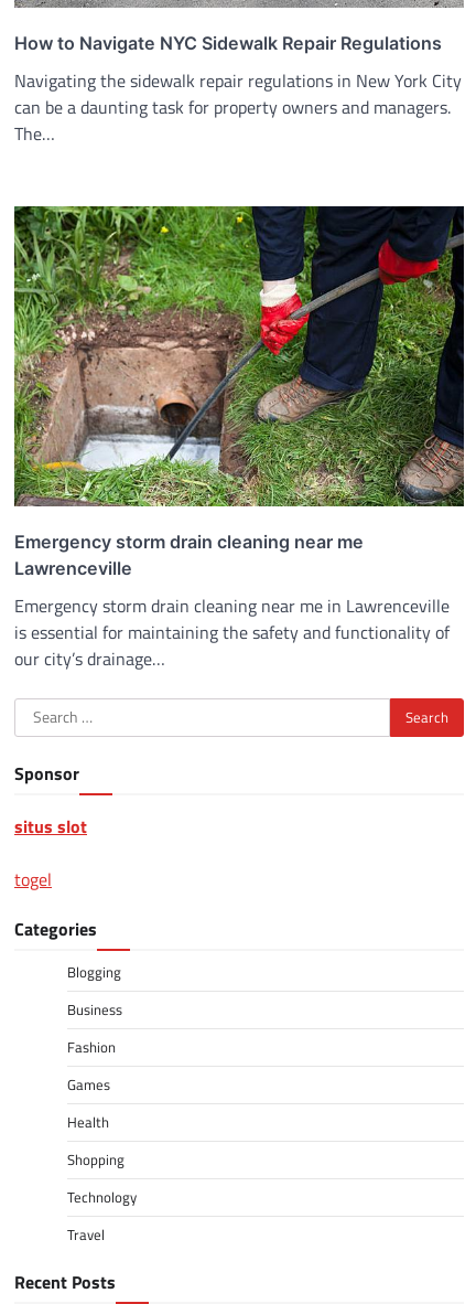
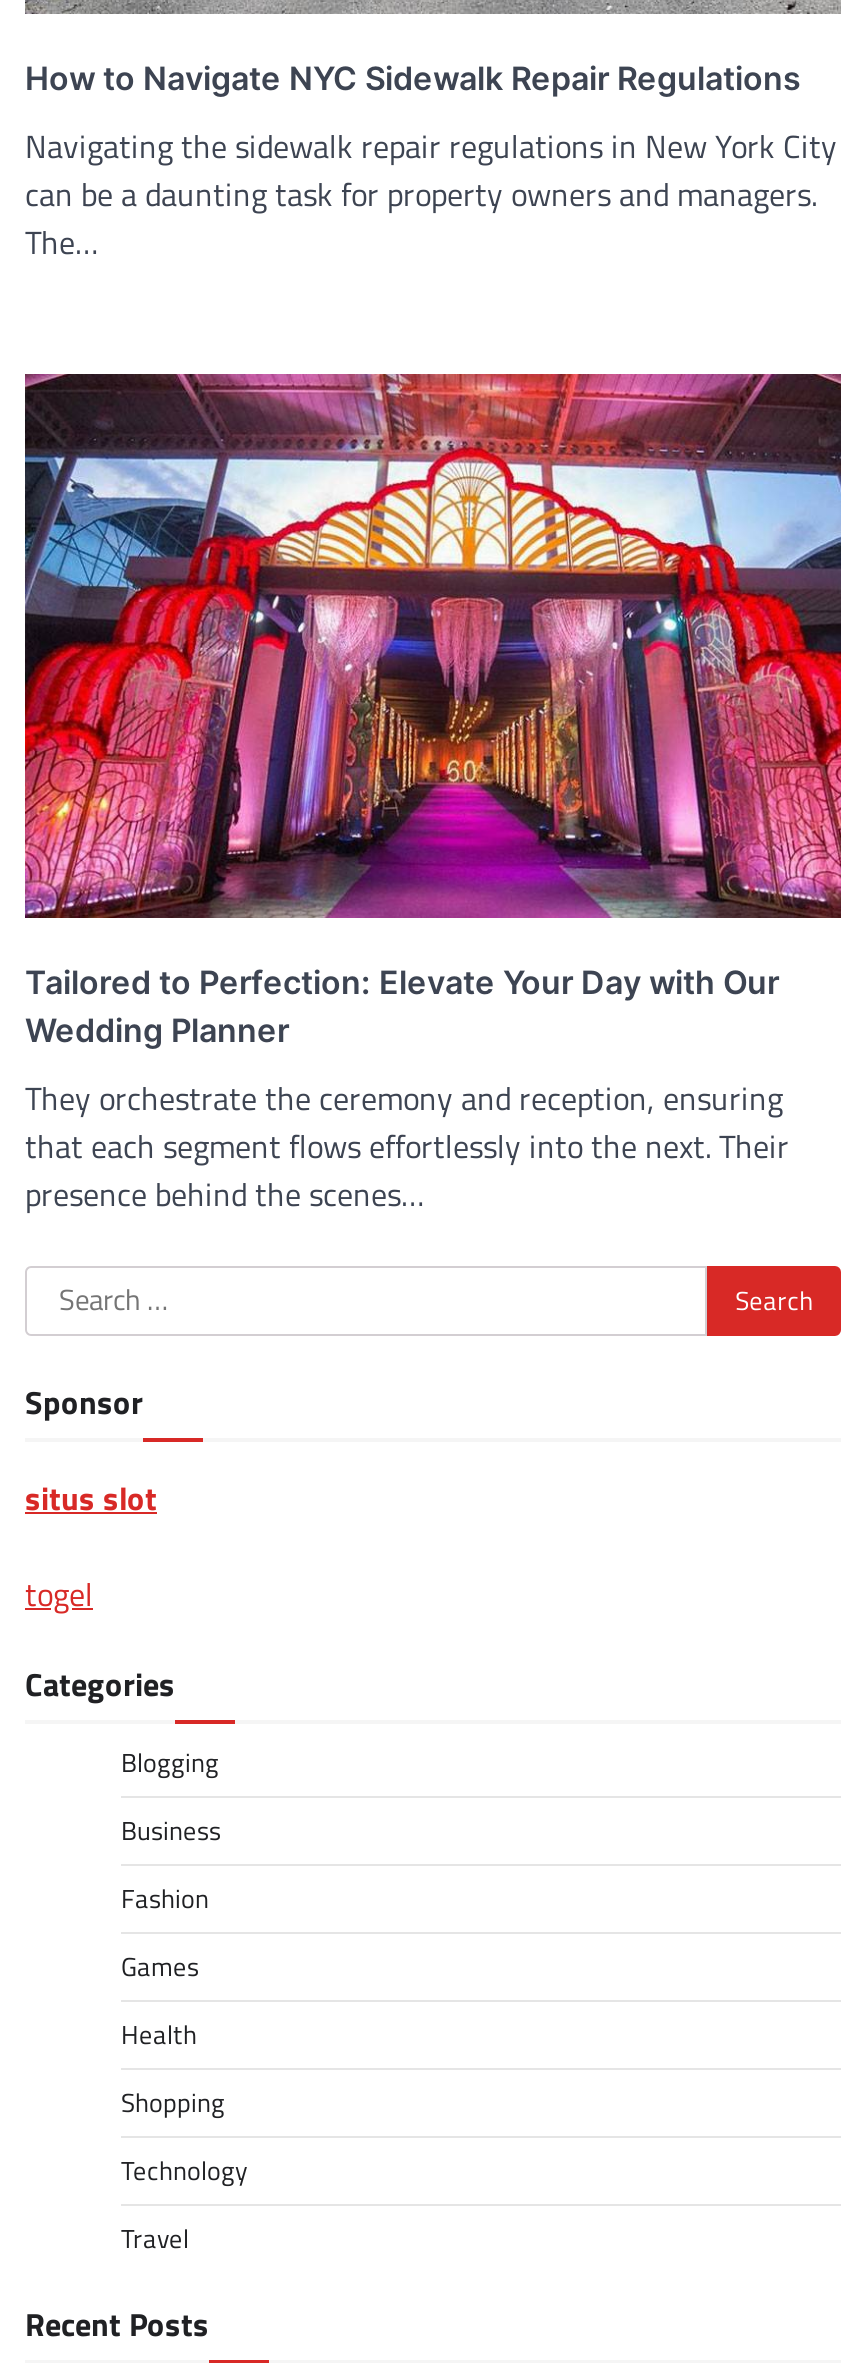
[13,205,465,579] [image] | Emergency storm drain cleaning near me | Lawrenceville -> [23,372,843,1049] [image] | Tailored to Perfection: Elevate Your Day with Our | Wedding Planner
[14,592,450,671] Emergency storm drain cleaning near me in Lawrenceville | is essential for maintaining the safety and functionality of | our city’s drainage… -> [25,1073,789,1217] They orchestrate the ceremony and reception, ensuring | that each segment flows effortlessly into the next. Their | presence behind the scenes…

